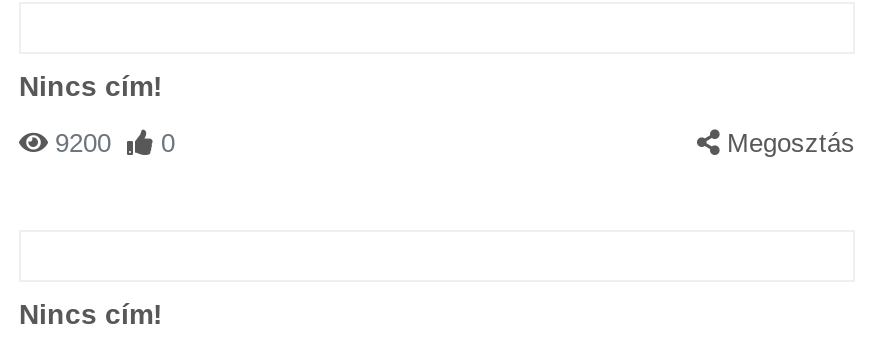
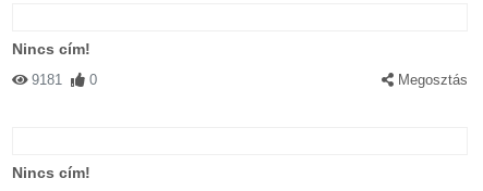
[55,128,175,158] 9200 0 -> [32,72,97,88] 9181 0

